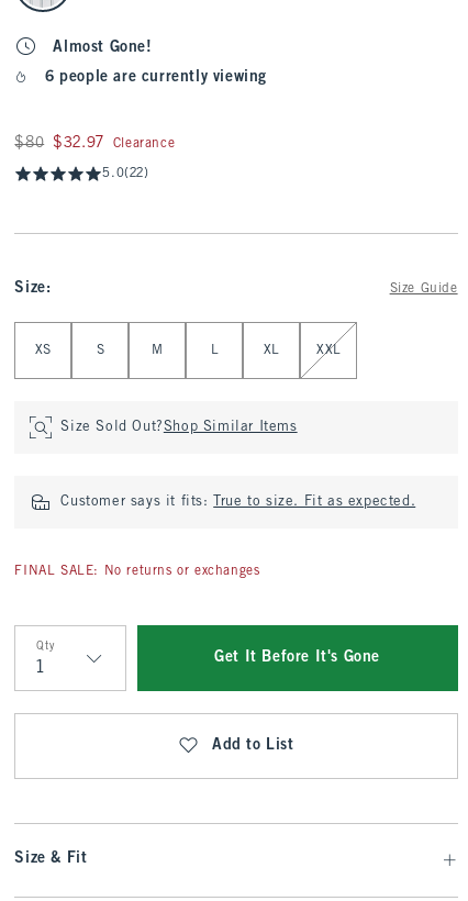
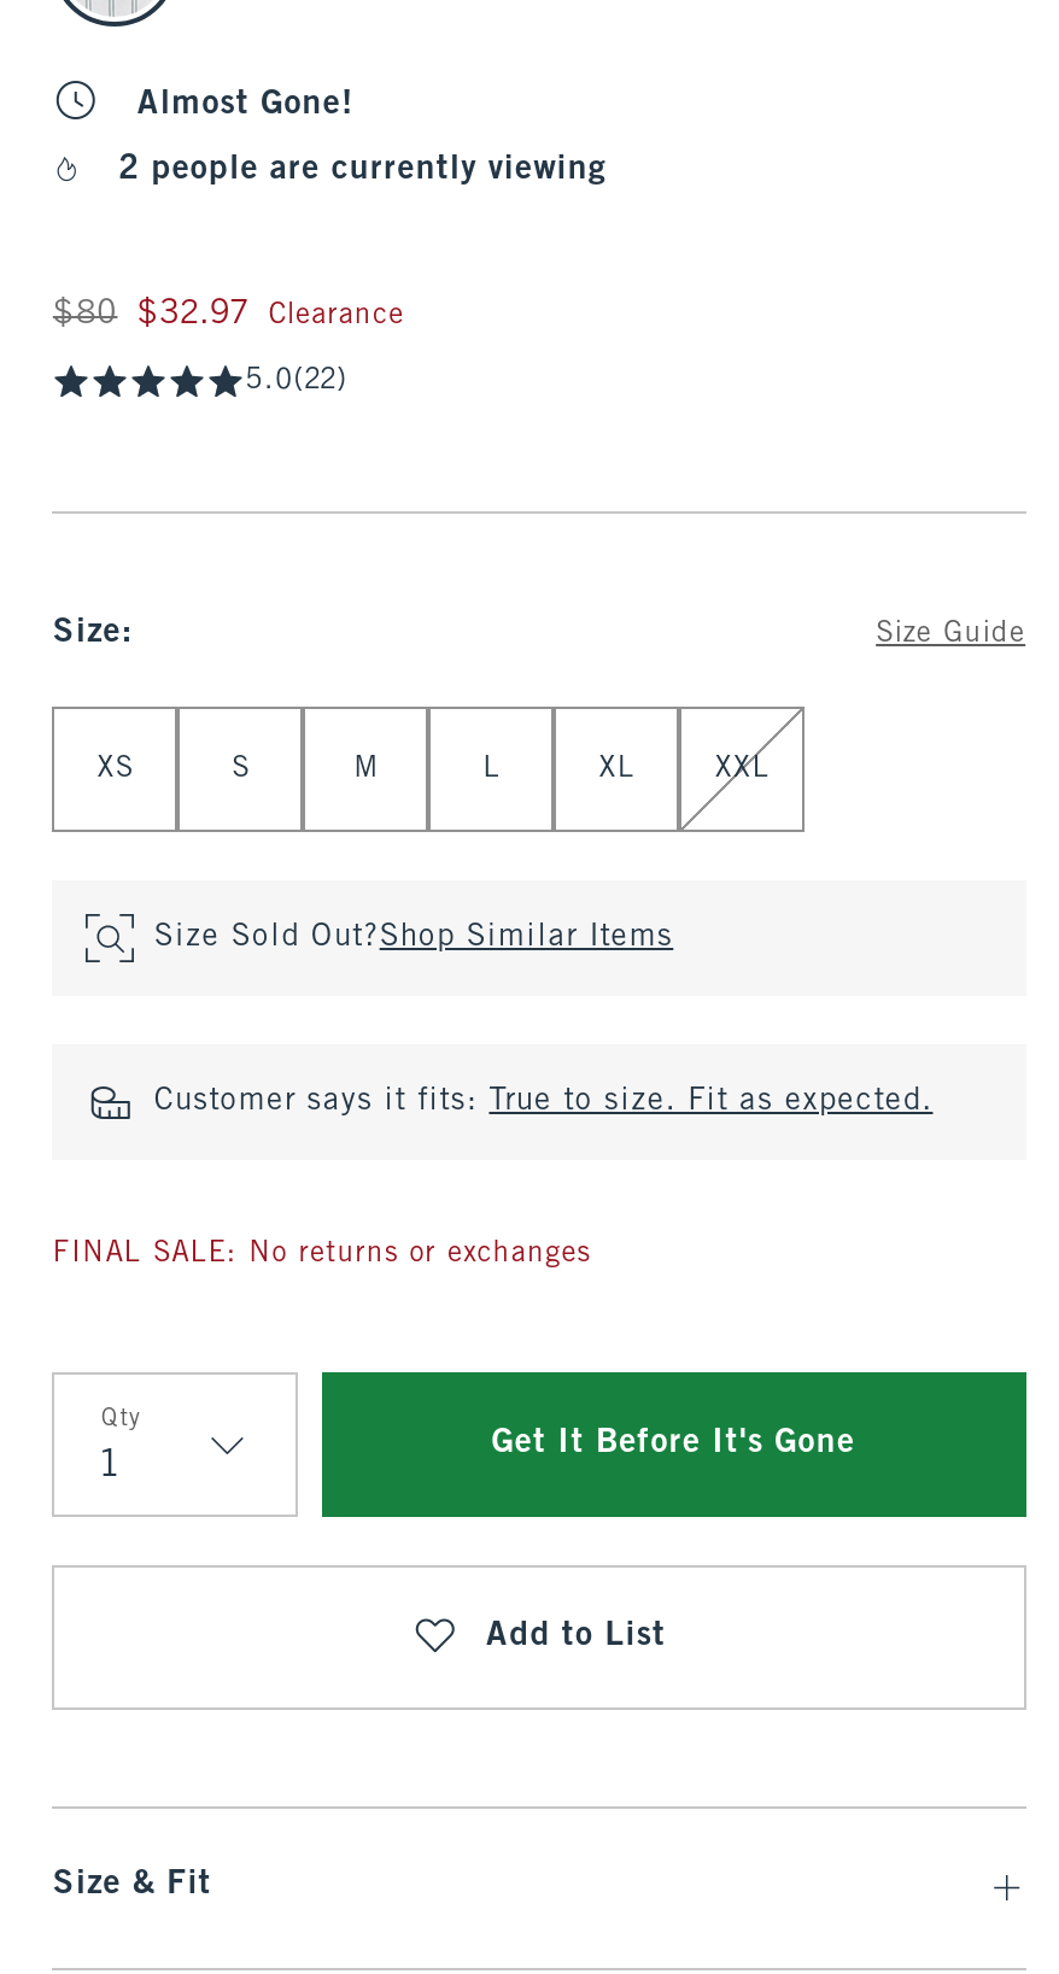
[45,70,267,85] 6 people are currently viewing -> [119,154,607,186] 2 people are currently viewing

